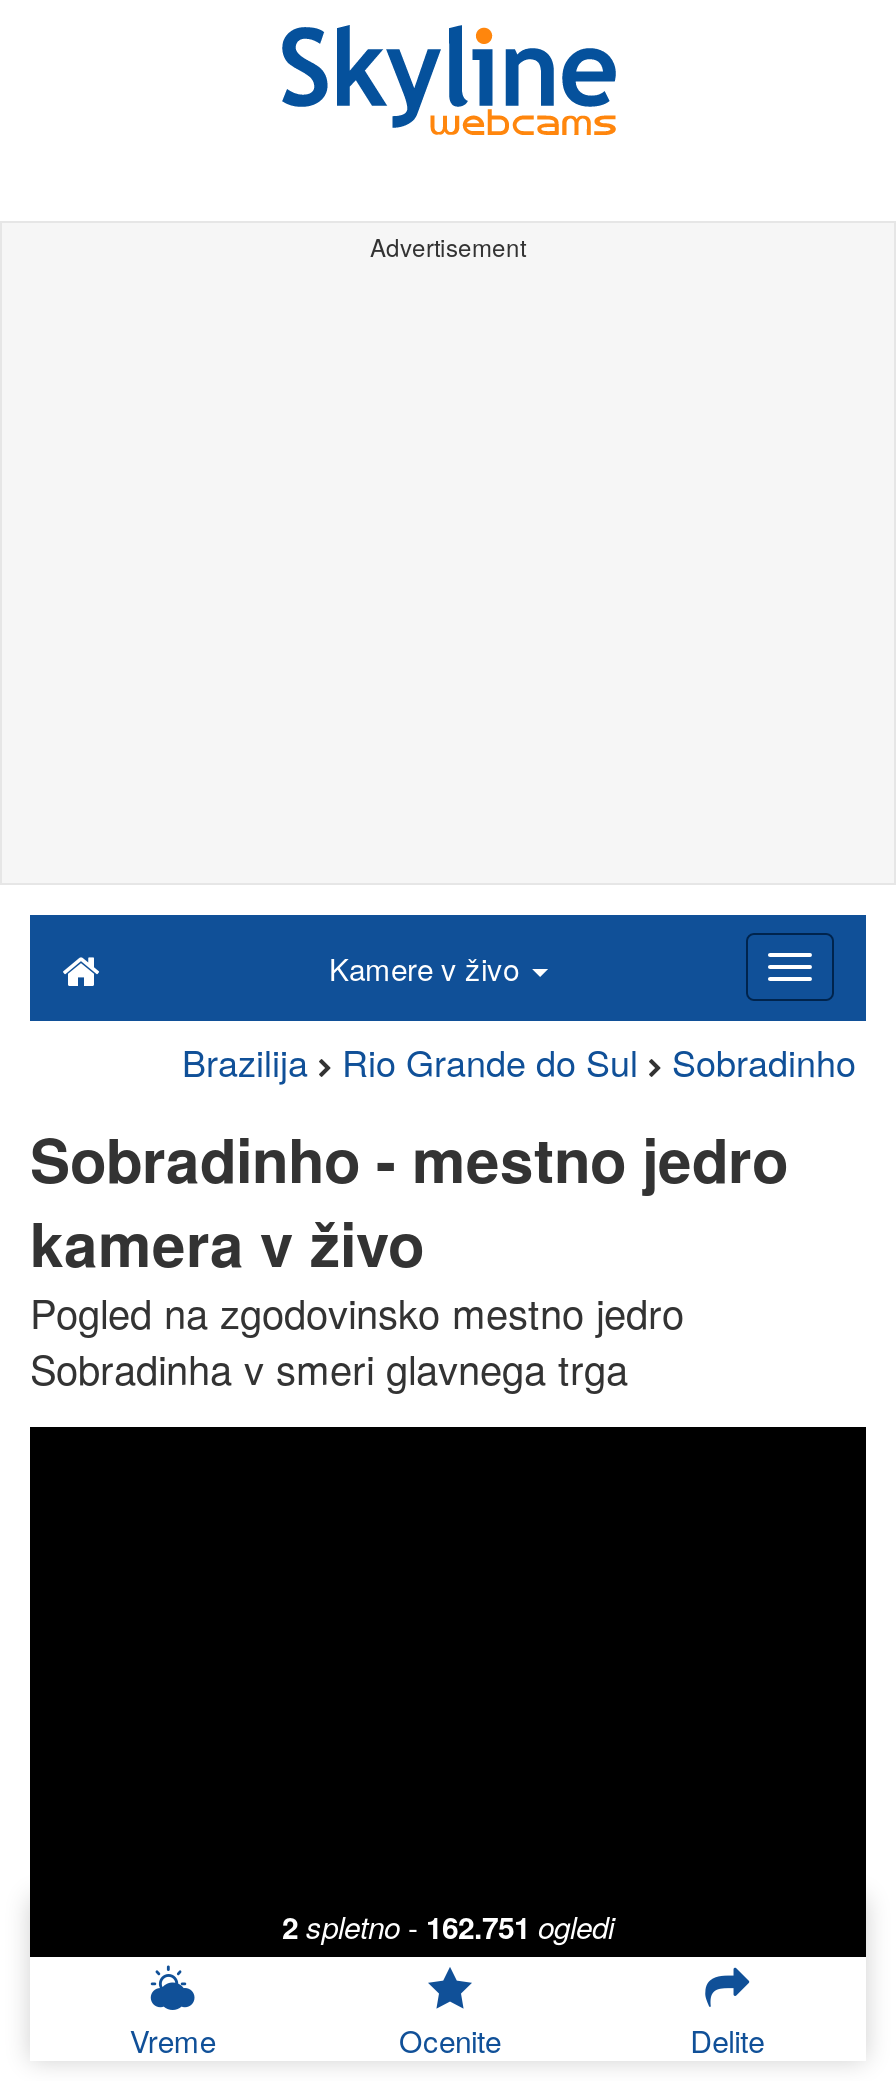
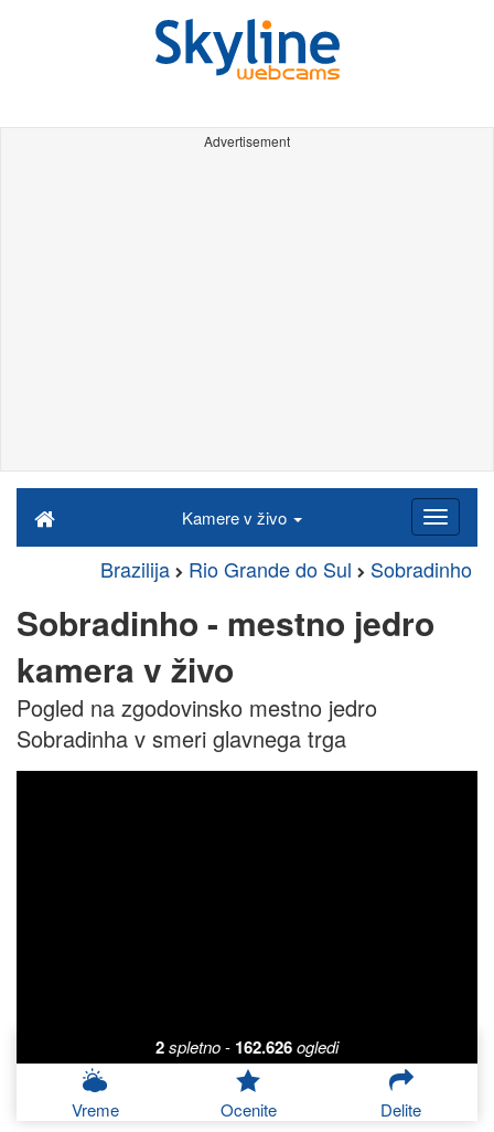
[282,1905,614,1949] 2 spletno - 162.751 ogledi -> [155,1035,339,1059] 2 spletno - 162.626 ogledi

